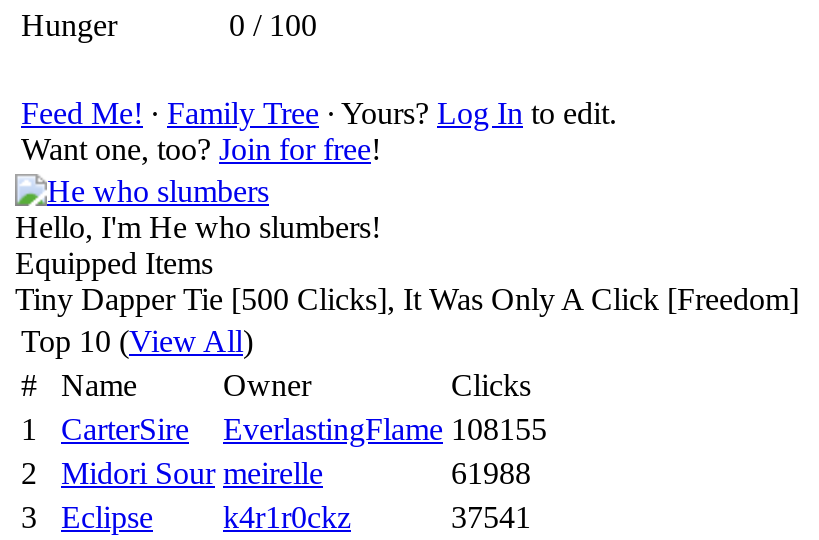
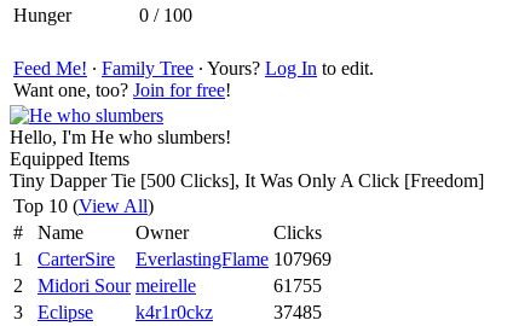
[223,412,547,446] EverlastingFlame 108155 -> [136,249,332,269] EverlastingFlame 107969
[451,456,531,490] 61988 -> [273,275,322,296] 61755
[451,500,531,534] 37541 -> [273,302,322,322] 37485

